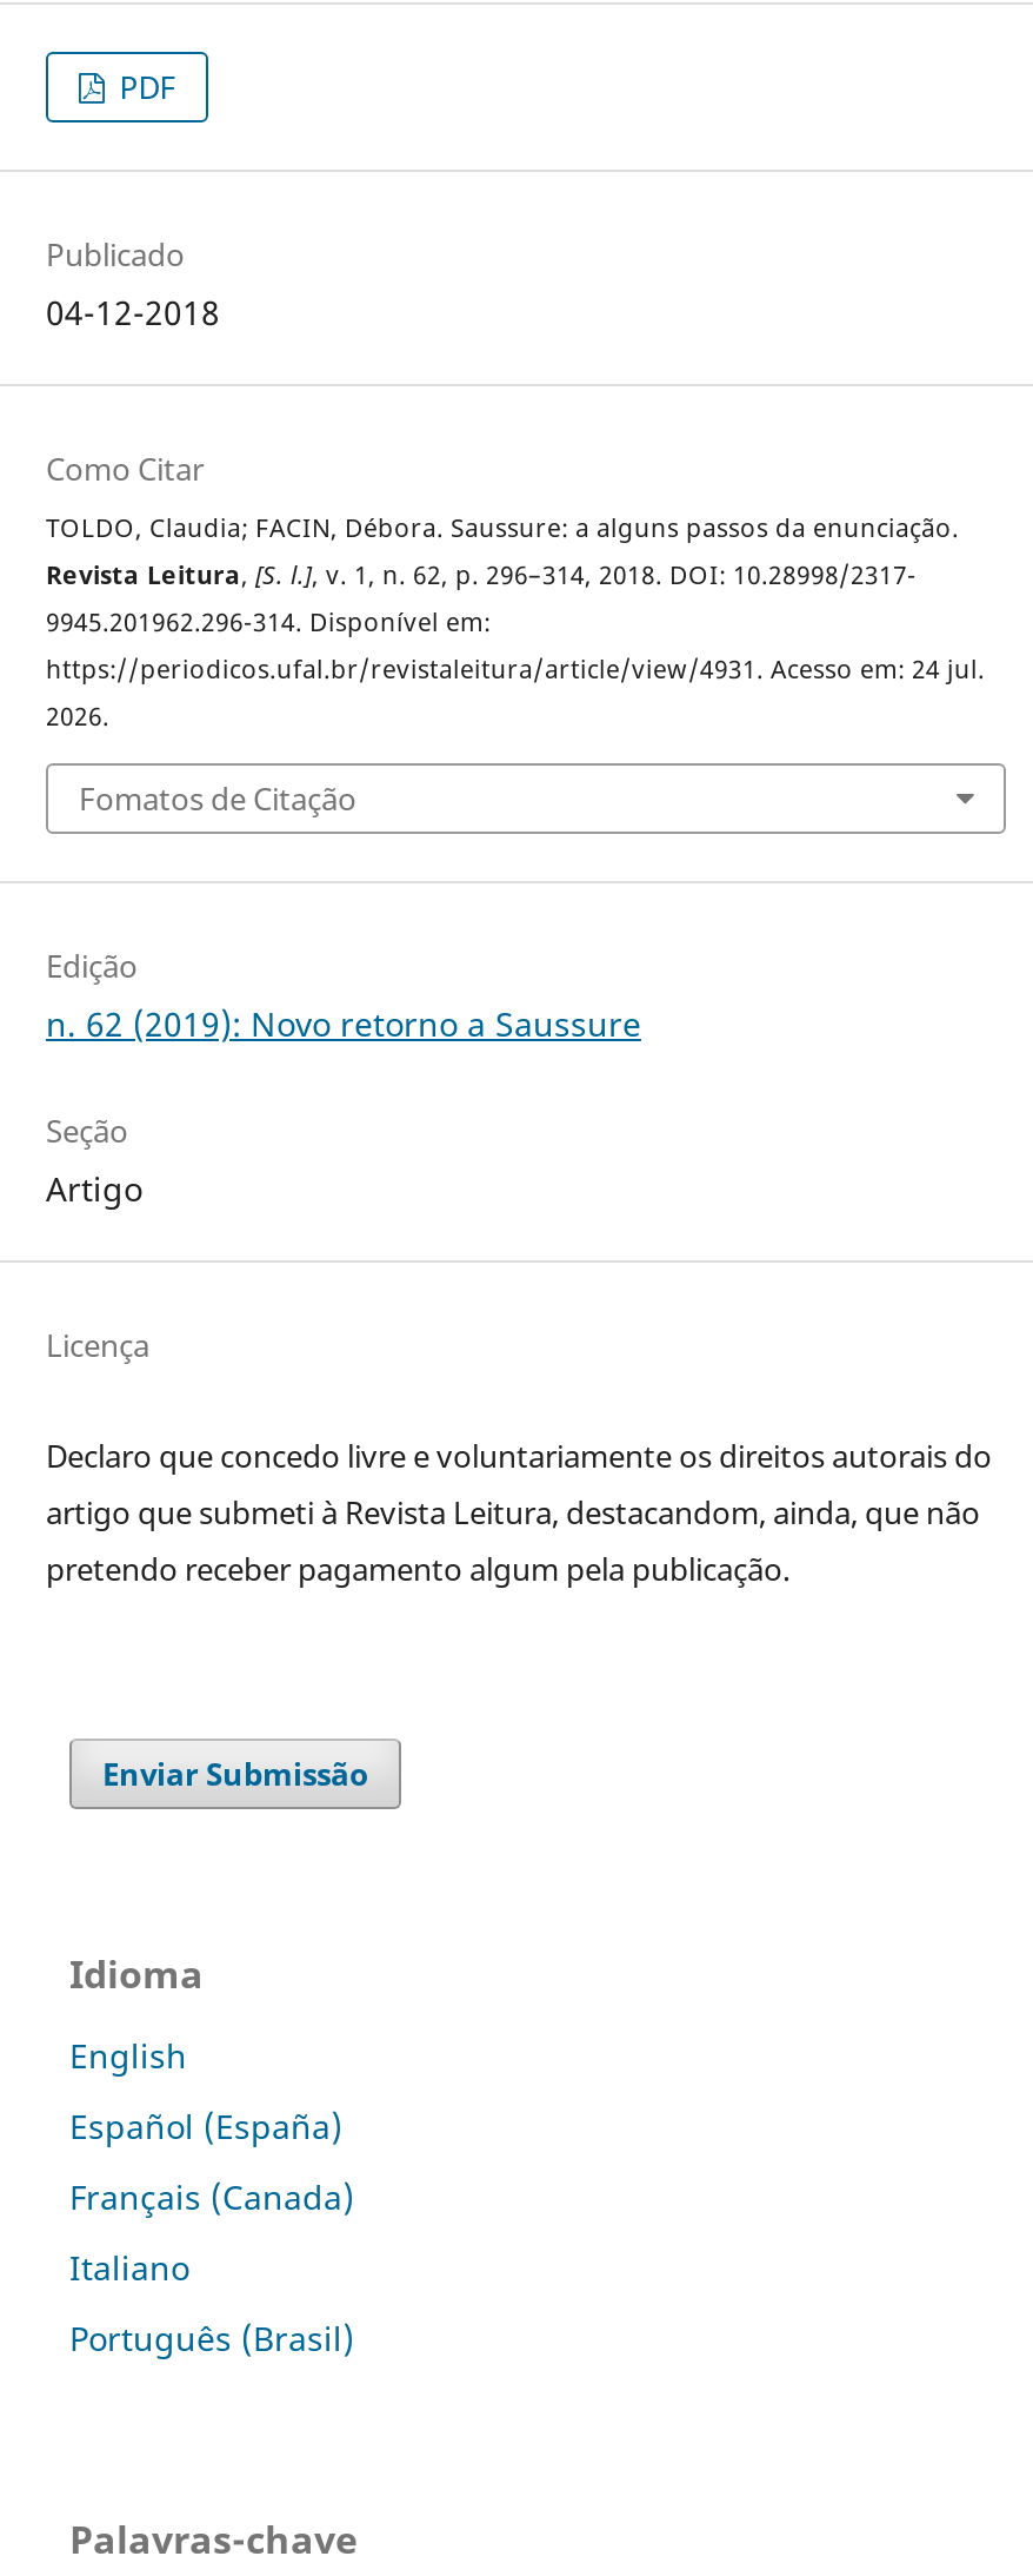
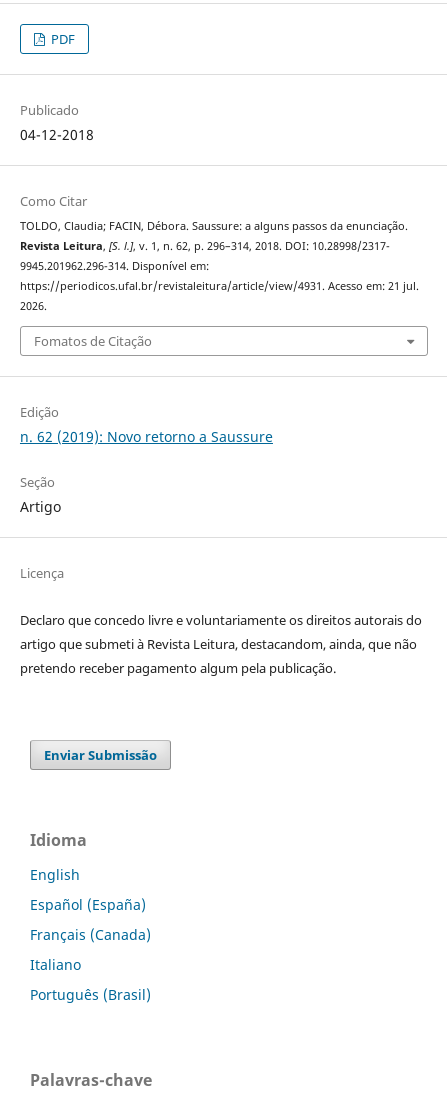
[46,652,985,685] https://periodicos.ufal.br/revistaleitura/article/view/4931. Acesso em: 24 jul. -> [20,279,419,293] https://periodicos.ufal.br/revistaleitura/article/view/4931. Acesso em: 21 jul.

